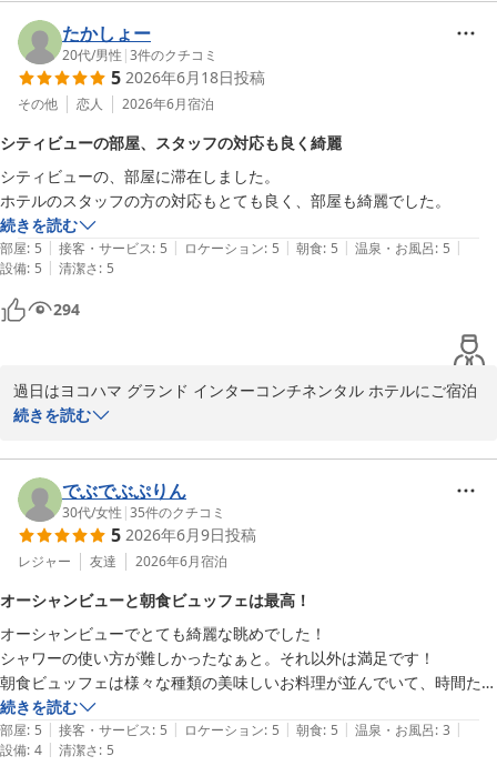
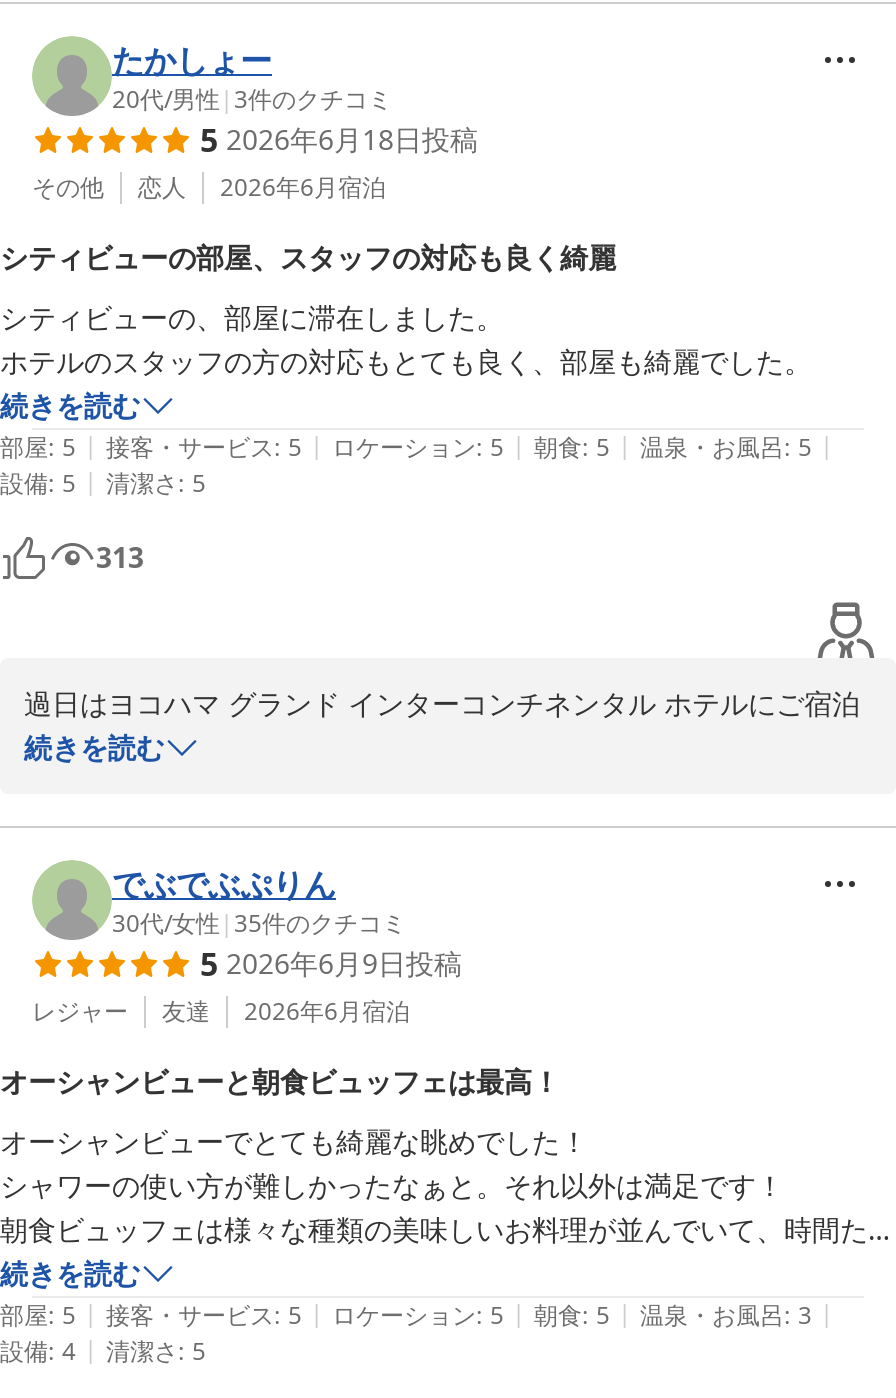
[53,299,80,320] 294 -> [96,538,144,576] 313

